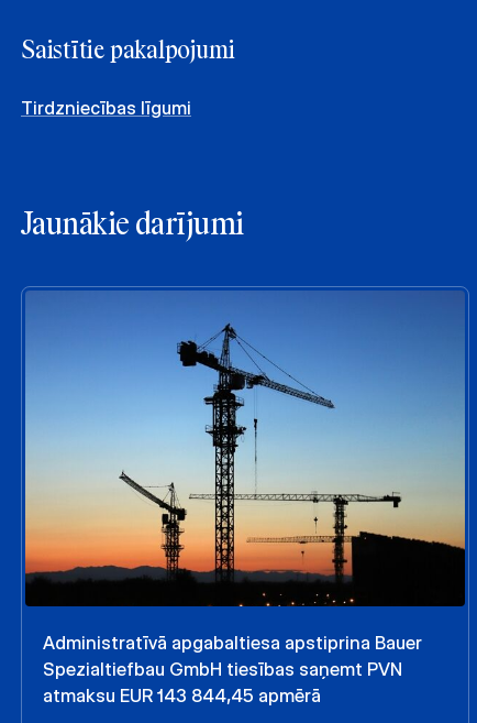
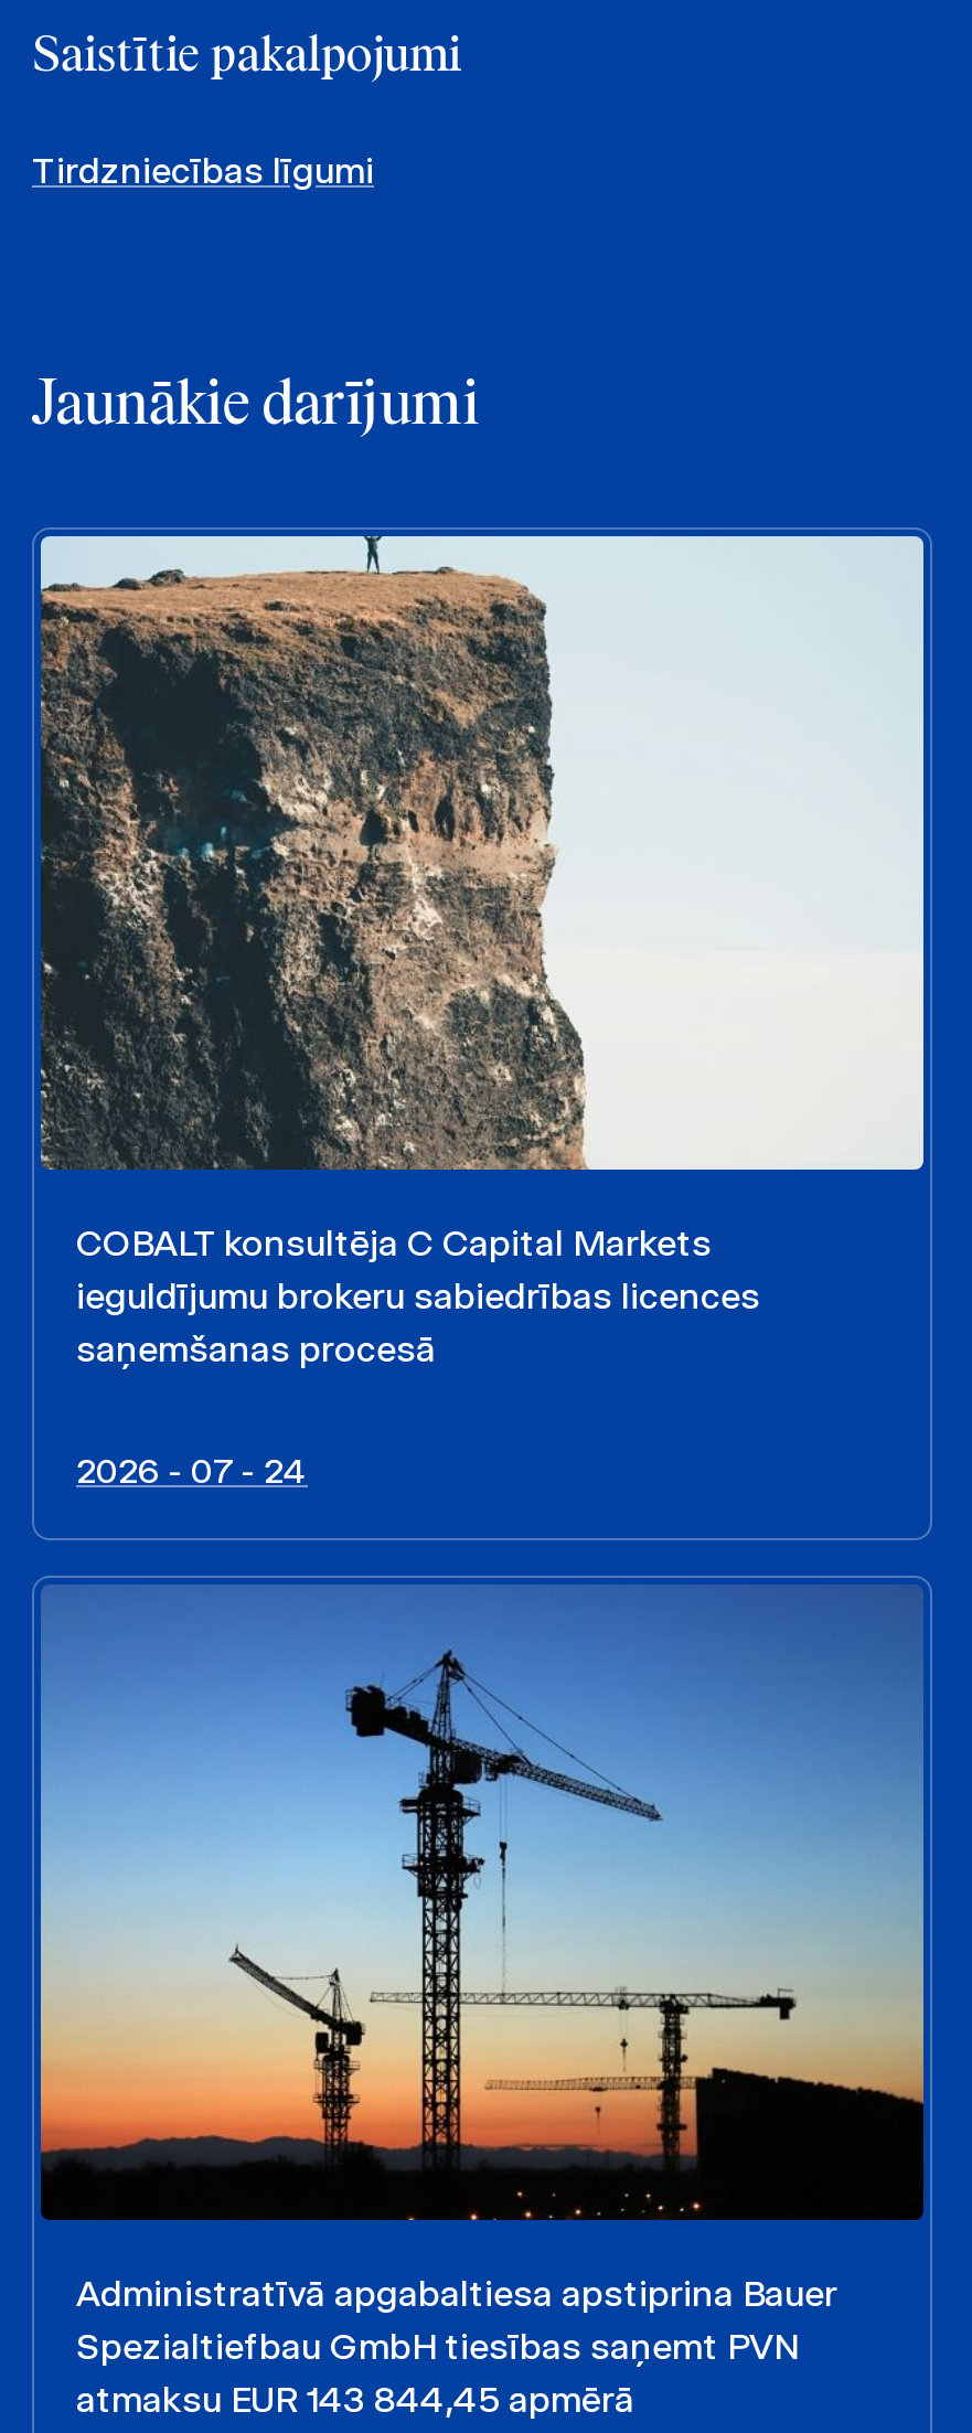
none -> [39,534,926,1492] [image] | COBALT konsultēja C Capital Markets | ieguldījumu brokeru sabiedrības licences | saņemšanas procesā | 2026 - 07 - 24

